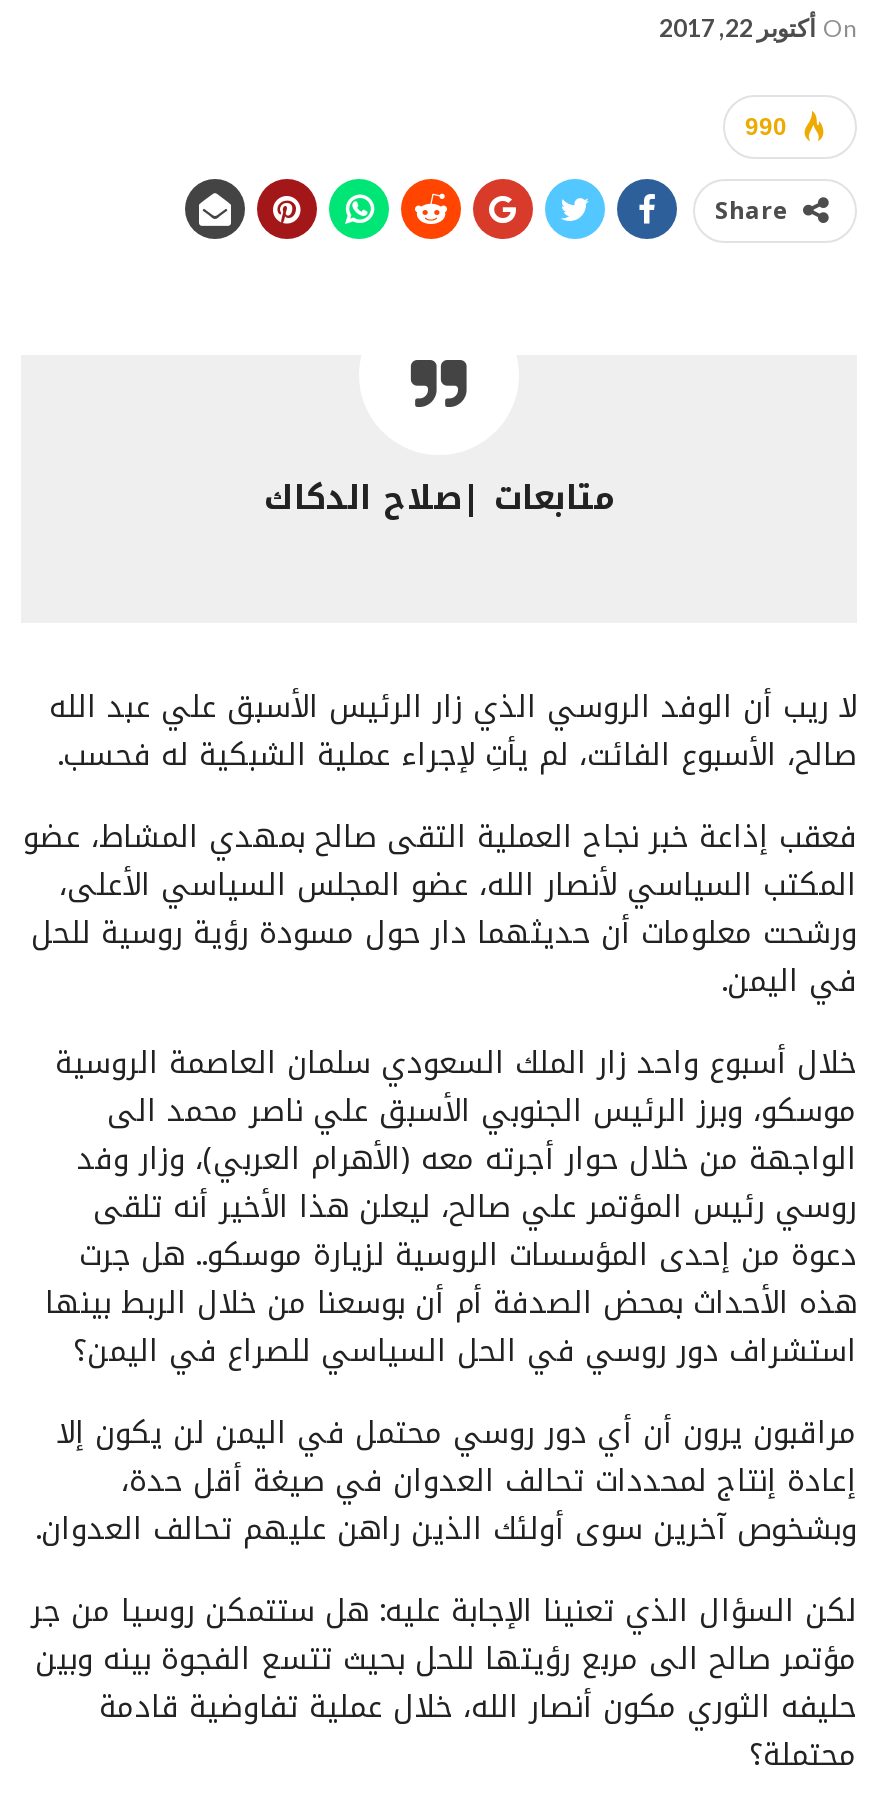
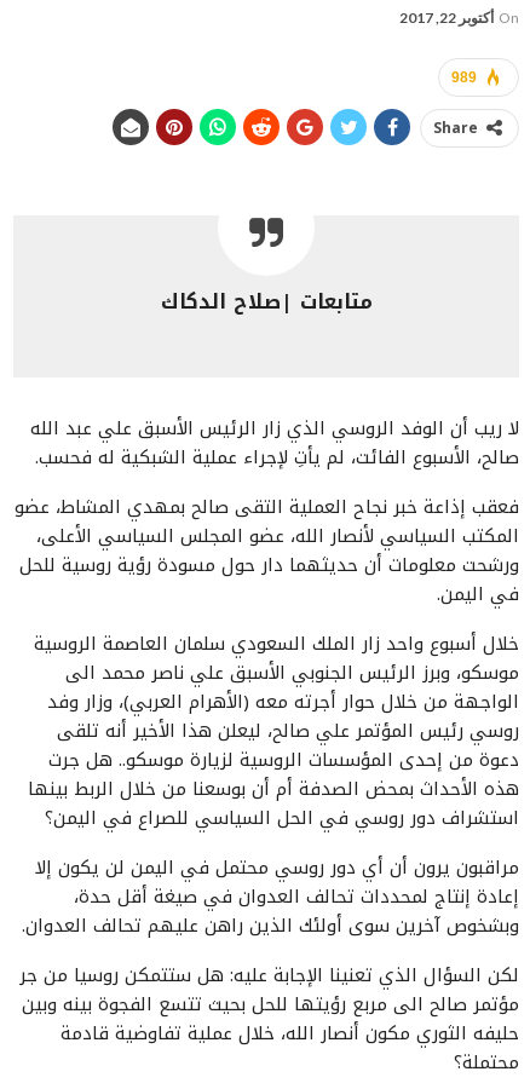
[745,114,787,142] 990 -> [451,69,477,86] 989

